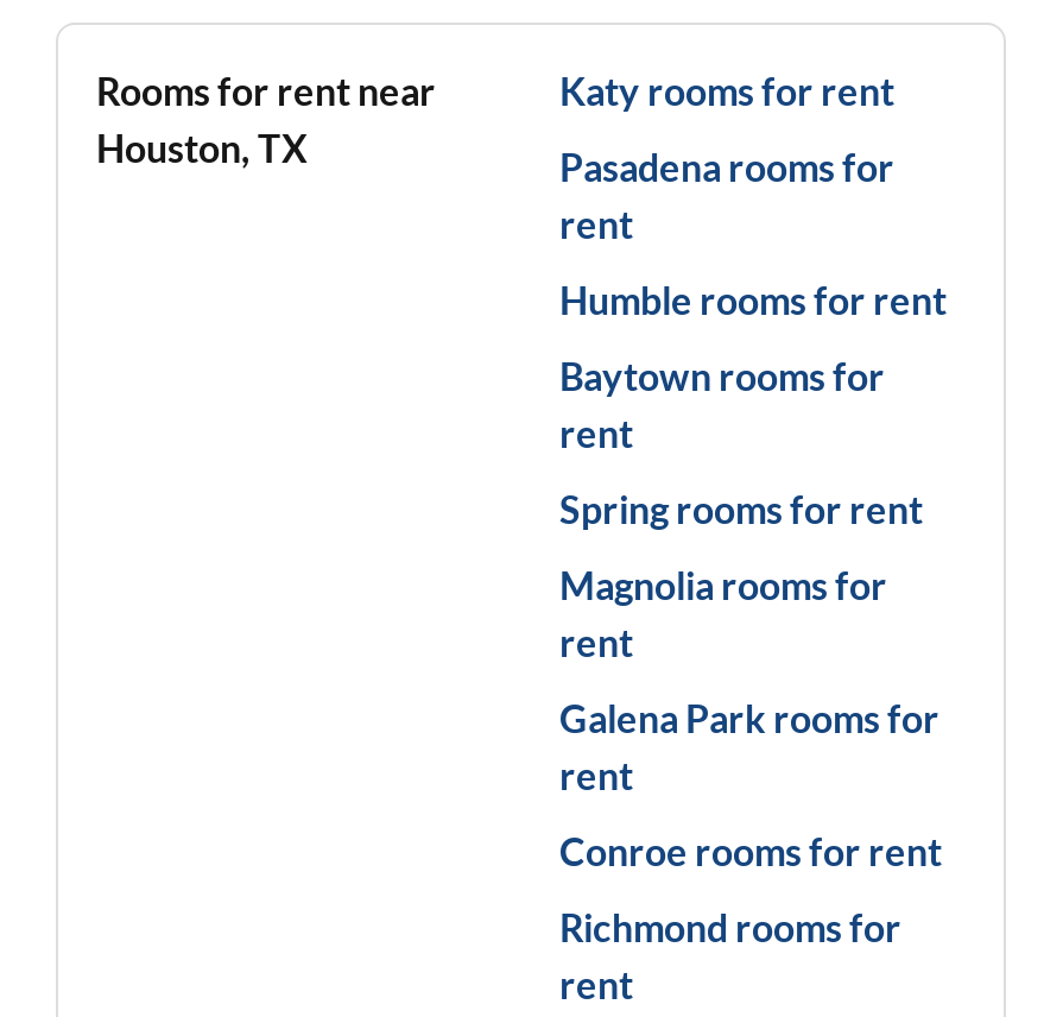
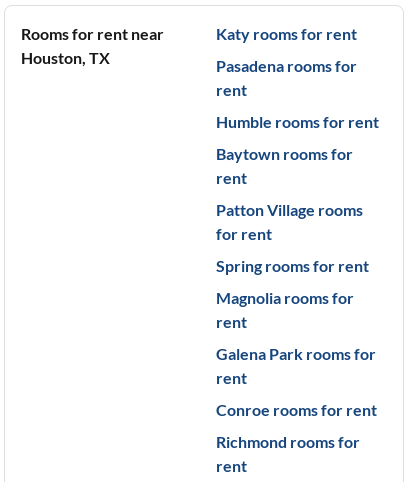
none -> [216,200,363,243] Patton Village rooms | for rent

